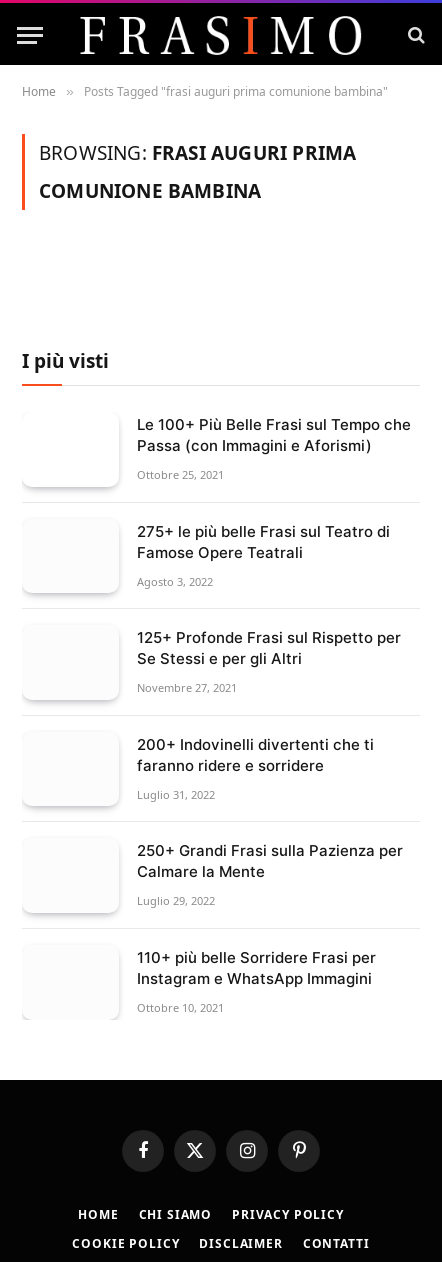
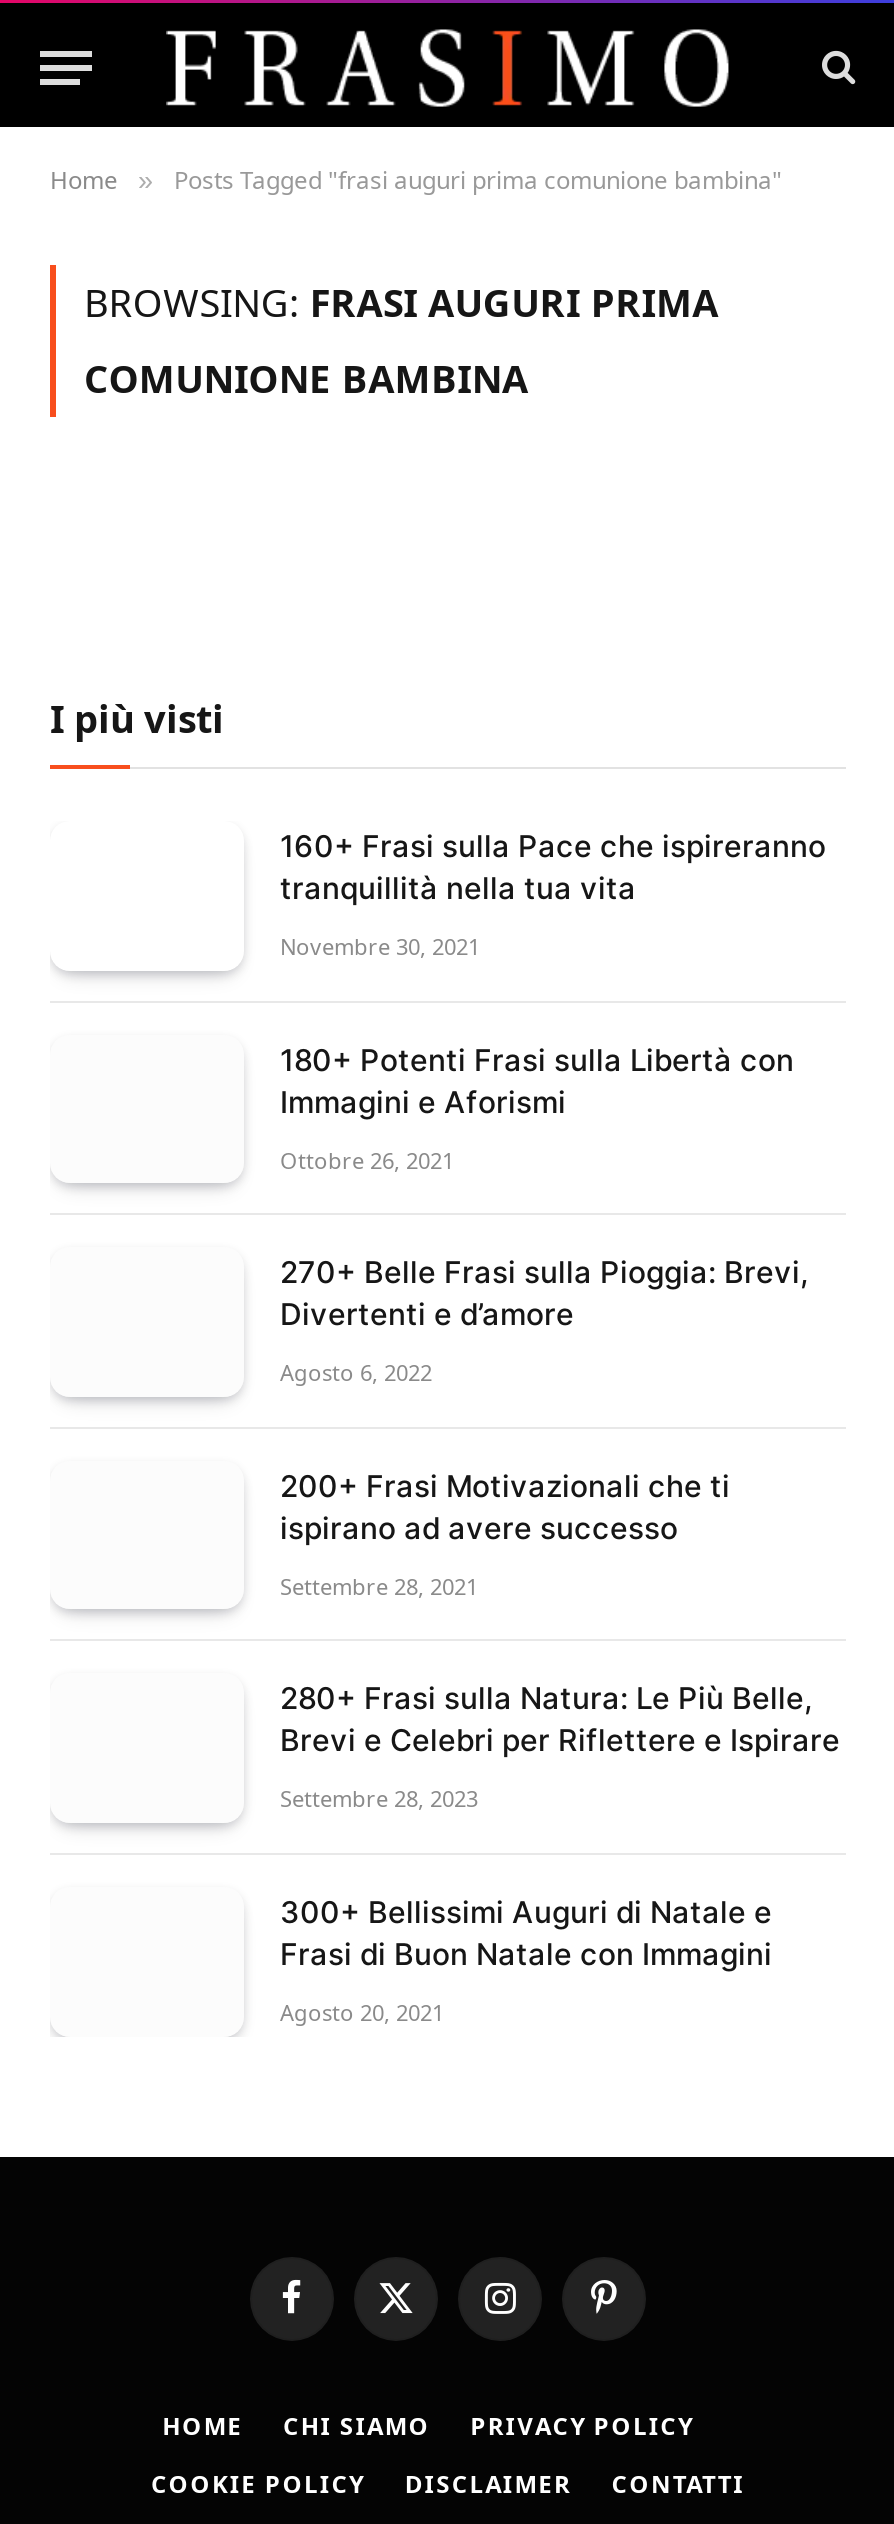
[137,415,411,455] Le 100+ Più Belle Frasi sul Tempo che | Passa (con Immagini e Aforismi) -> [280,827,826,907] 160+ Frasi sulla Pace che ispireranno | tranquillità nella tua vita
[137,467,224,482] Ottobre 25, 2021 -> [280,931,480,961] Novembre 30, 2021
[137,522,390,562] 275+ le più belle Frasi sul Teatro di | Famose Opere Teatrali -> [280,1040,794,1120] 180+ Potenti Frasi sulla Libertà con | Immagini e Aforismi
[137,574,213,589] Agosto 3, 2022 -> [280,1144,454,1174] Ottobre 26, 2021
[137,628,401,668] 125+ Profonde Frasi sul Rispetto per | Se Stessi e per gli Altri -> [280,1253,808,1333] 270+ Belle Frasi sulla Pioggia: Brevi, | Divertenti e d’amore
[137,680,237,695] Novembre 27, 2021 -> [280,1357,432,1387] Agosto 6, 2022
[137,735,374,775] 200+ Indovinelli divertenti che ti | faranno ridere e sorridere -> [280,1467,730,1547] 200+ Frasi Motivazionali che ti | ispirano ad avere successo
[137,787,215,802] Luglio 31, 2022 -> [280,1571,478,1601] Settembre 28, 2021
[137,841,403,881] 250+ Grandi Frasi sulla Pazienza per | Calmare la Mente -> [280,1680,840,1760] 280+ Frasi sulla Natura: Le Più Belle, | Brevi e Celebri per Riflettere e Ispirare
[137,893,215,908] Luglio 29, 2022 -> [280,1784,478,1814] Settembre 28, 2023
[137,948,376,988] 110+ più belle Sorridere Frasi per | Instagram e WhatsApp Immagini -> [280,1893,772,1973] 300+ Bellissimi Auguri di Natale e | Frasi di Buon Natale con Immagini
[137,1000,224,1015] Ottobre 10, 2021 -> [280,1997,444,2027] Agosto 20, 2021

